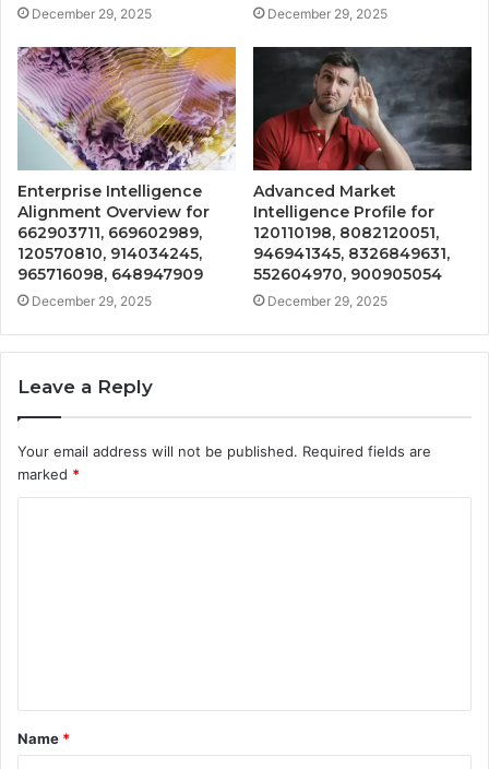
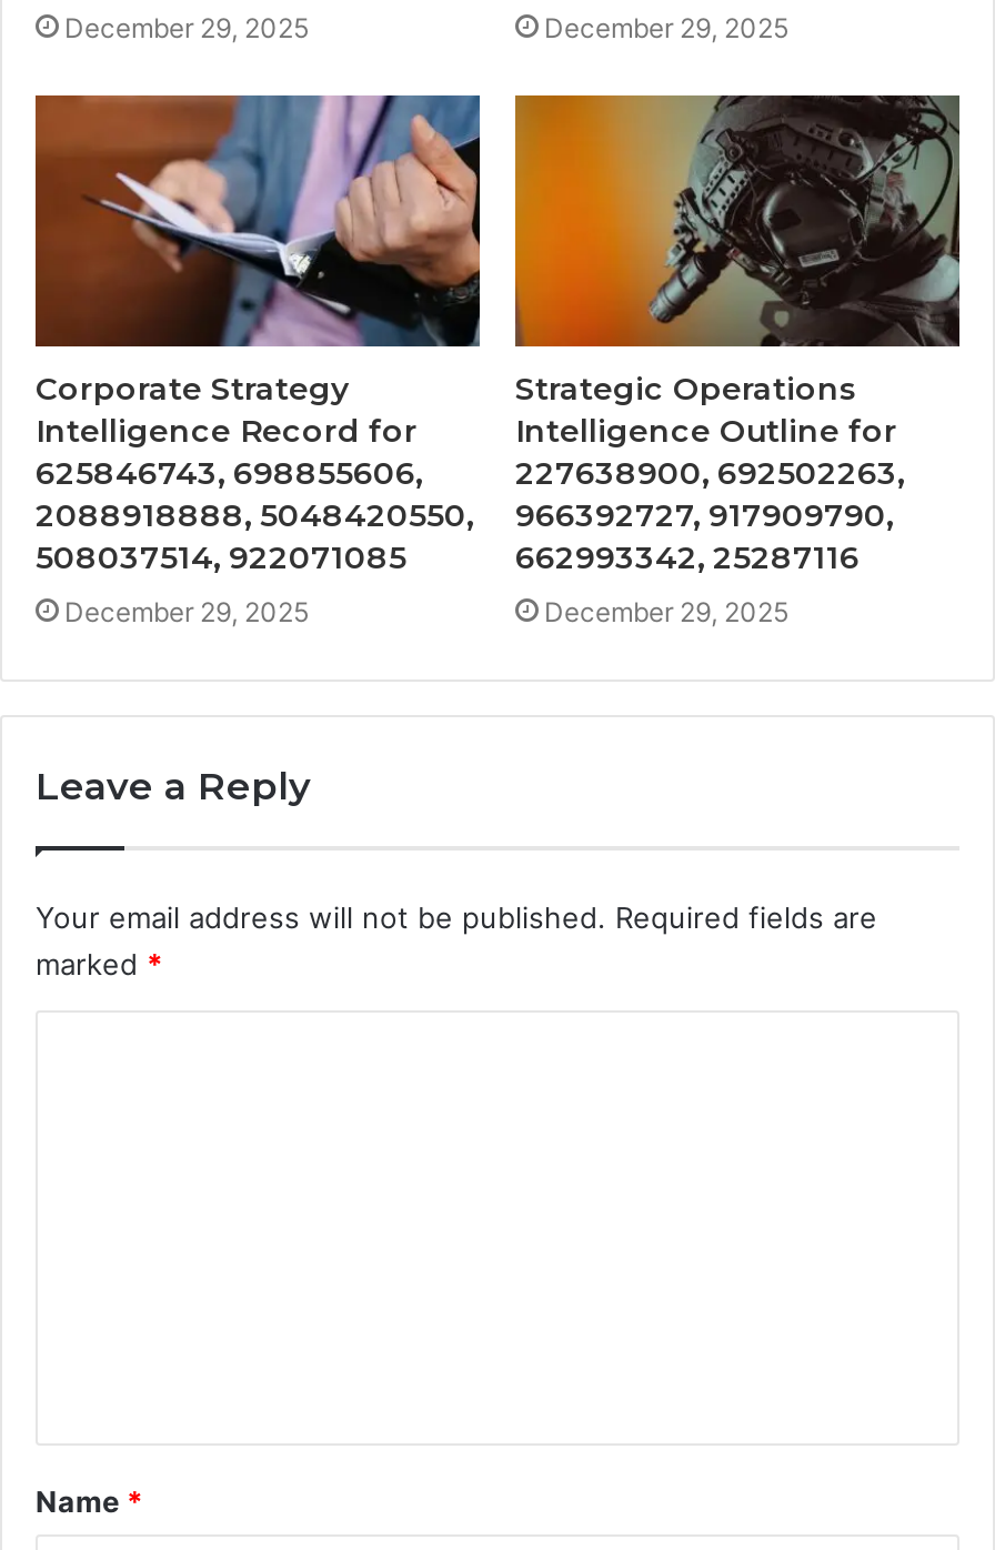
[17,46,237,284] [image] | Enterprise Intelligence | Alignment Overview for | 662903711, 669602989, | 120570810, 914034245, | 965716098, 648947909 -> [33,93,482,577] [image] | Corporate Strategy | Intelligence Record for | 625846743, 698855606, | 2088918888, 5048420550, | 508037514, 922071085
[252,46,473,284] [image] | Advanced Market | Intelligence Profile for | 120110198, 8082120051, | 946941345, 8326849631, | 552604970, 900905054 -> [513,93,962,577] [image] | Strategic Operations | Intelligence Outline for | 227638900, 692502263, | 966392727, 917909790, | 662993342, 25287116

